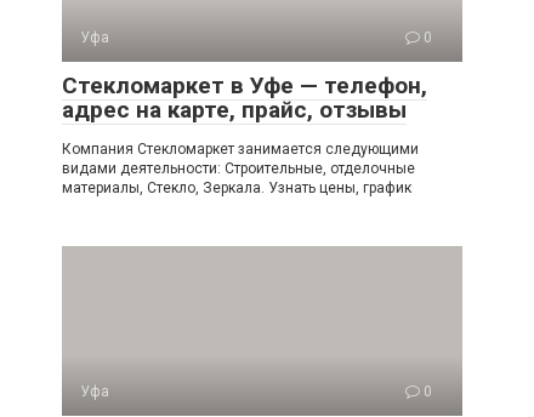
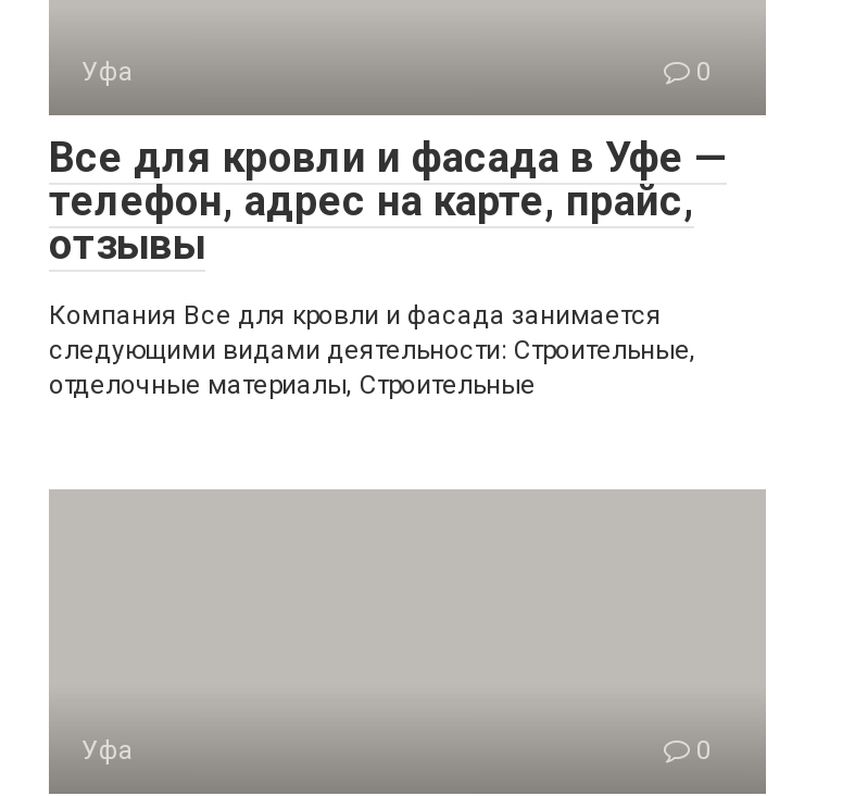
[62,72,427,124] Стекломаркет в Уфе — телефон, | адрес на карте, прайс, отзывы -> [49,133,727,270] Все для кровли и фасада в Уфе — | телефон, адрес на карте, прайс, | отзывы
[62,141,419,196] Компания Стекломаркет занимается следующими | видами деятельности: Строительные, отделочные | материалы, Стекло, Зеркала. Узнать цены, график -> [49,300,696,400] Компания Все для кровли и фасада занимается | следующими видами деятельности: Строительные, | отделочные материалы, Строительные

